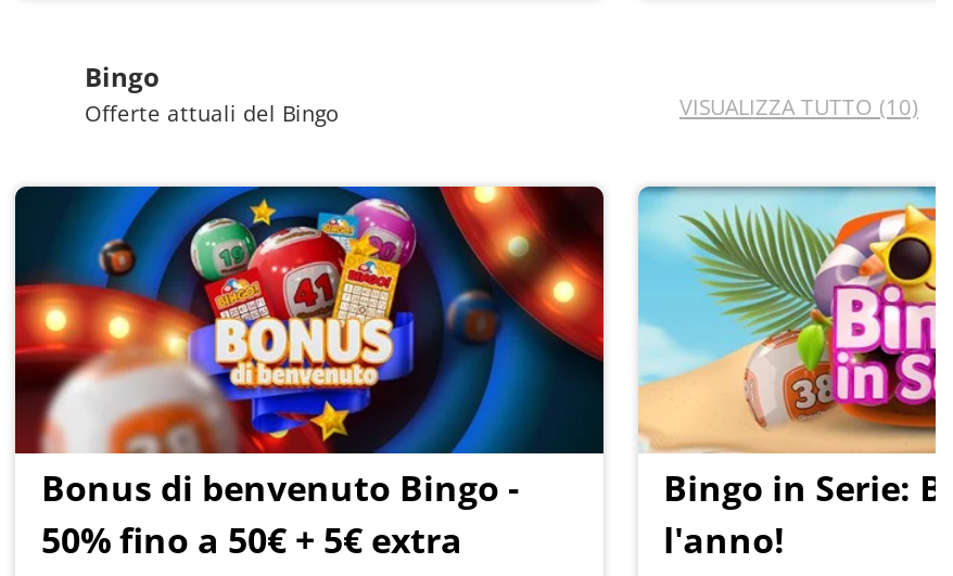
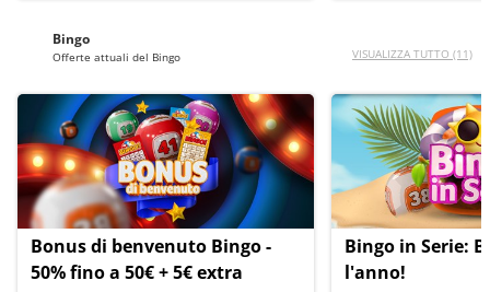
[679,92,918,122] VISUALIZZA TUTTO (10) -> [352,46,472,61] VISUALIZZA TUTTO (11)

